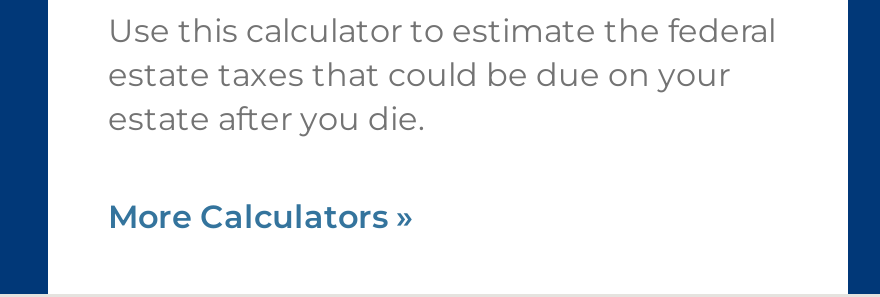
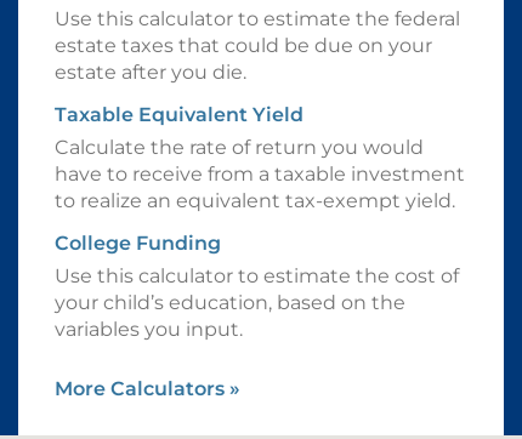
none -> [55,103,465,341] Taxable Equivalent Yield | Calculate the rate of return you would | have to receive from a taxable investment | to realize an equivalent tax-exempt yield. | College Funding | Use this calculator to estimate the cost of | your child’s education, based on the | variables you input.

